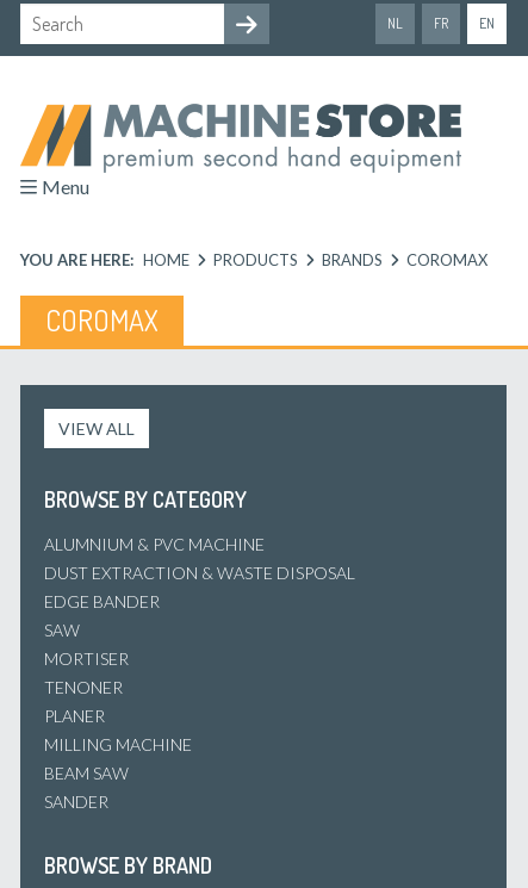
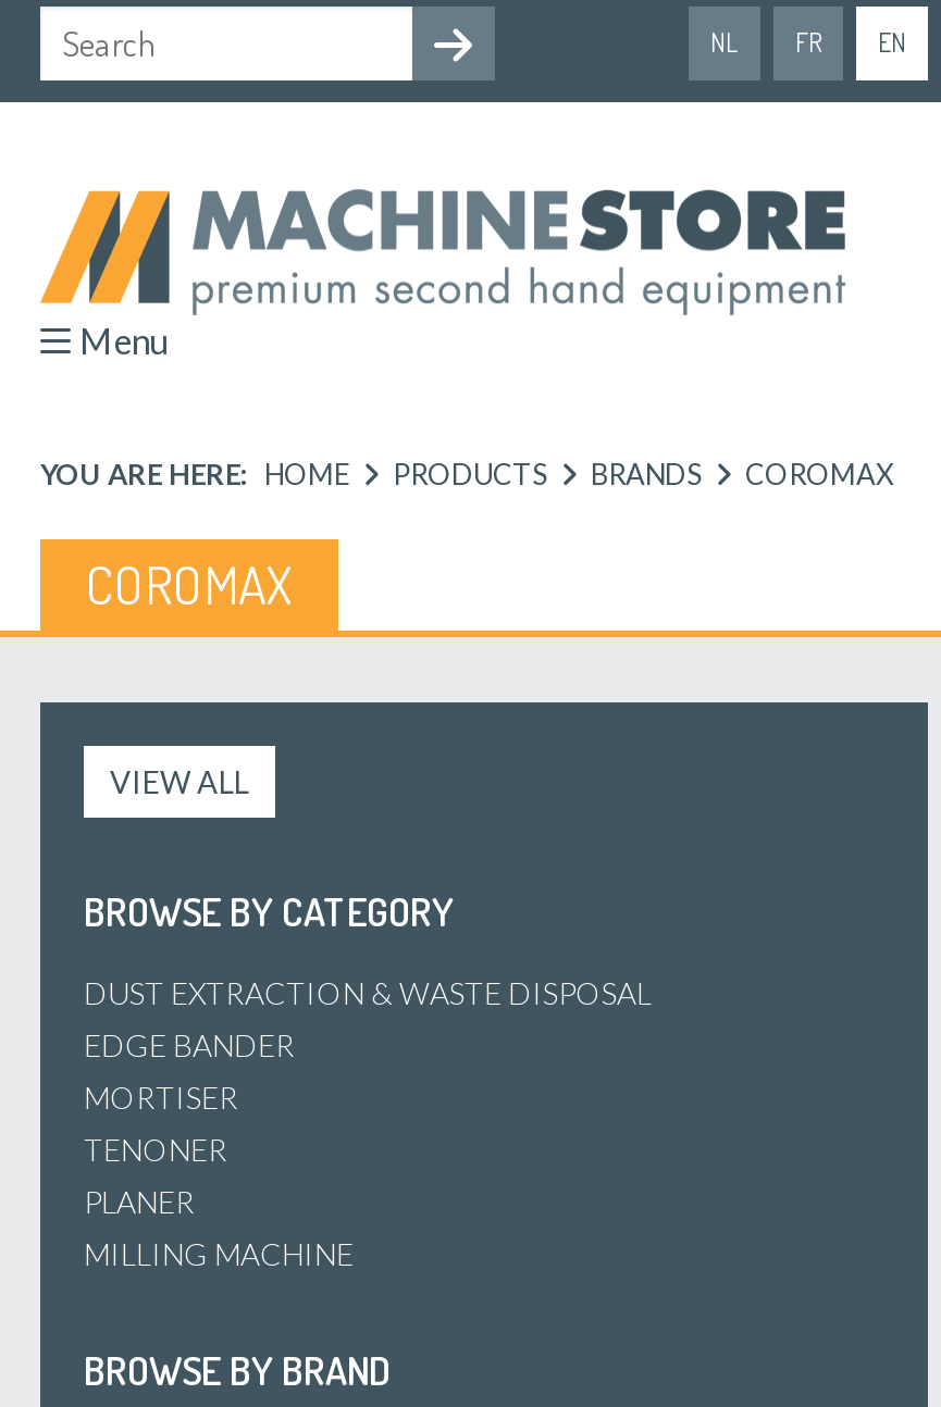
[44,534,265,554] ALUMNIUM & PVC MACHINE -> none
[44,620,80,640] SAW -> none
[44,763,129,812] BEAM SAW | SANDER -> none

